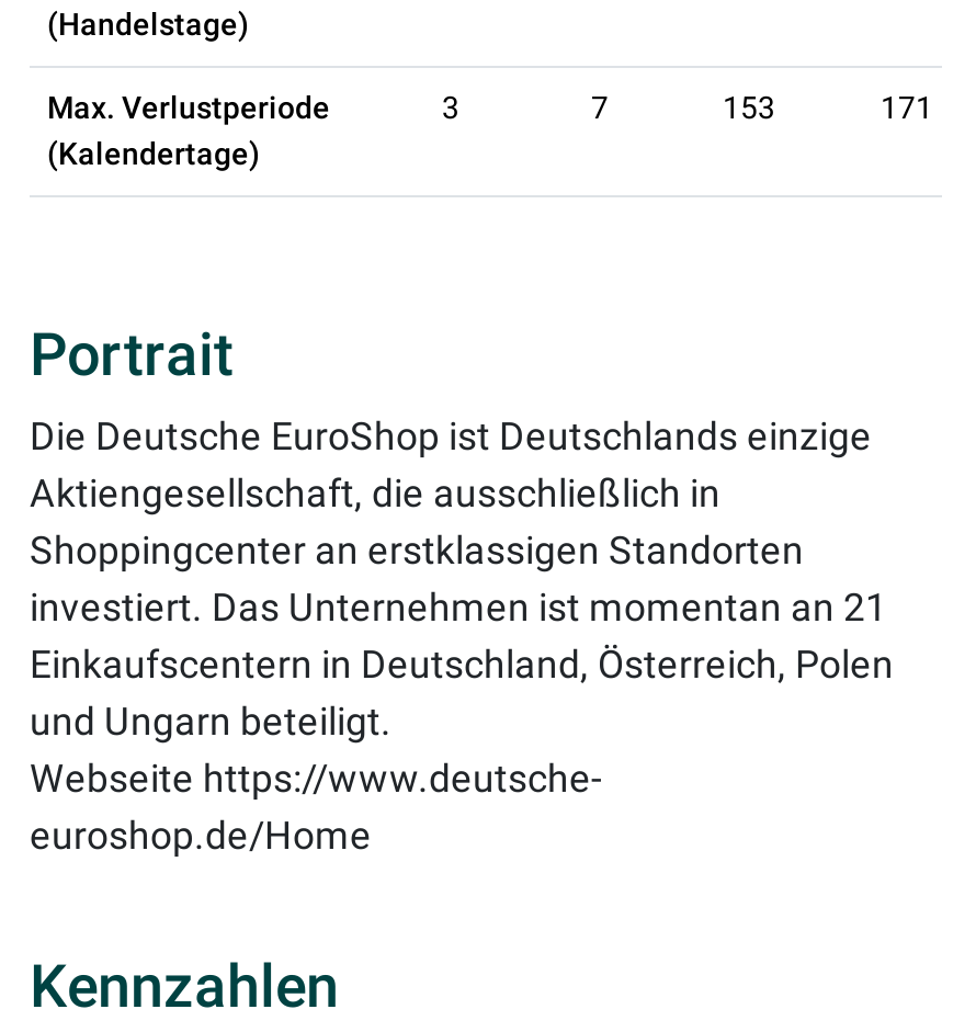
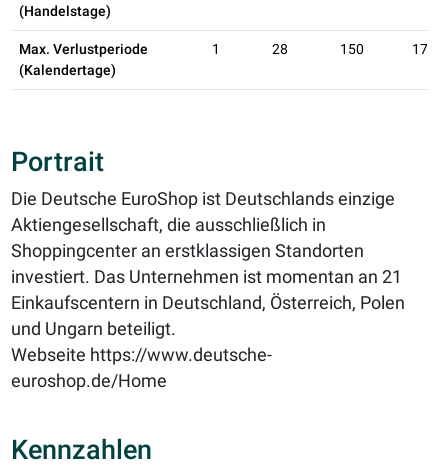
[442,91,459,126] 3 -> [212,41,220,57] 1
[591,91,609,126] 7 -> [272,41,288,57] 28
[723,91,775,126] 153 -> [340,41,364,57] 150

